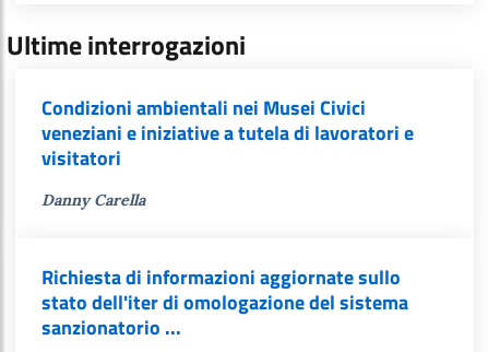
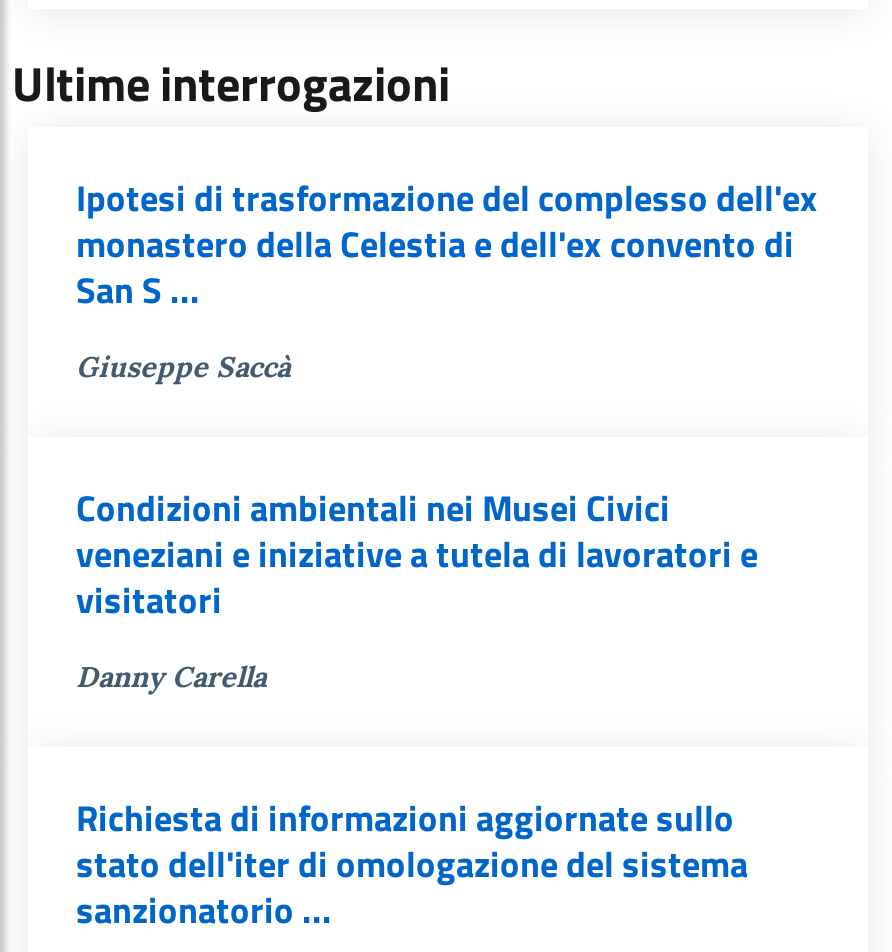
none -> [76,172,818,386] Ipotesi di trasformazione del complesso dell'ex | monastero della Celestia e dell'ex convento di | San S ... | Giuseppe Saccà

